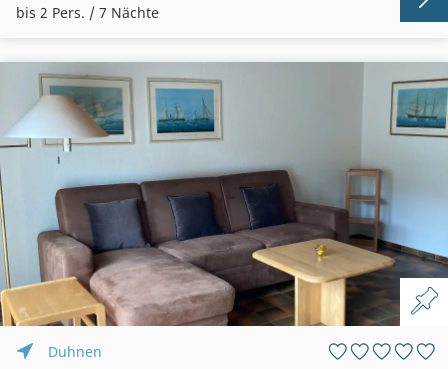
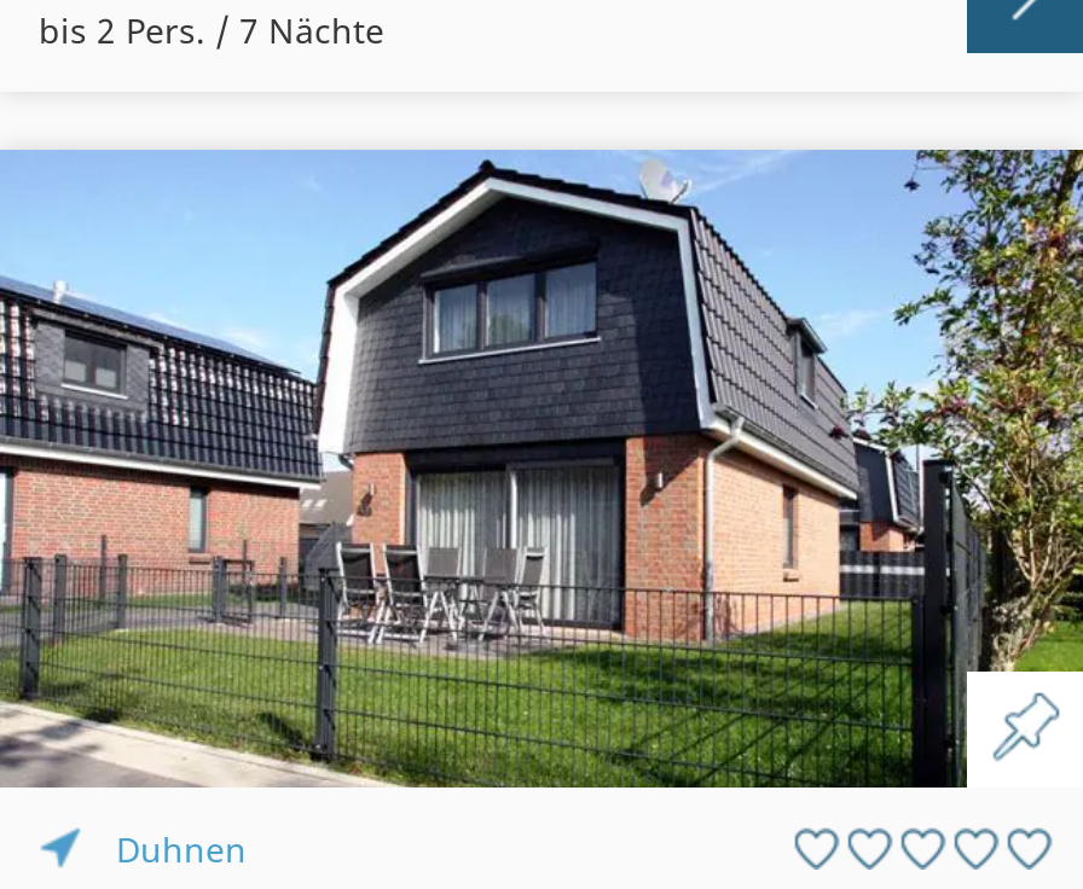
[3,62,445,327] [image] -> [7,147,1076,790] [image]

